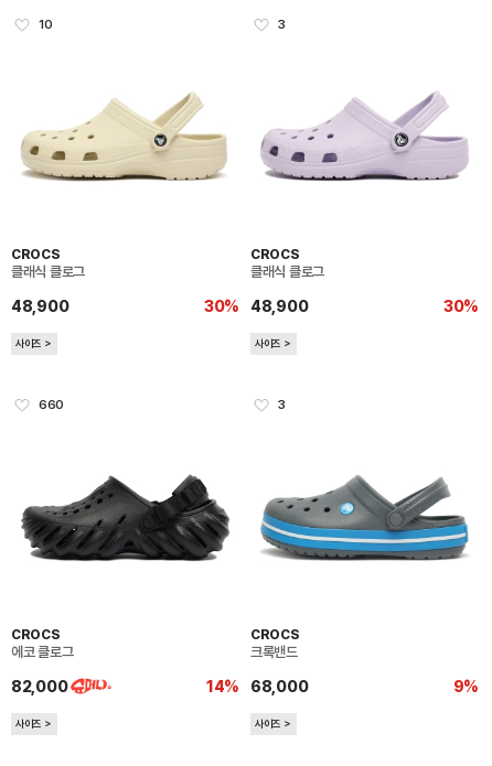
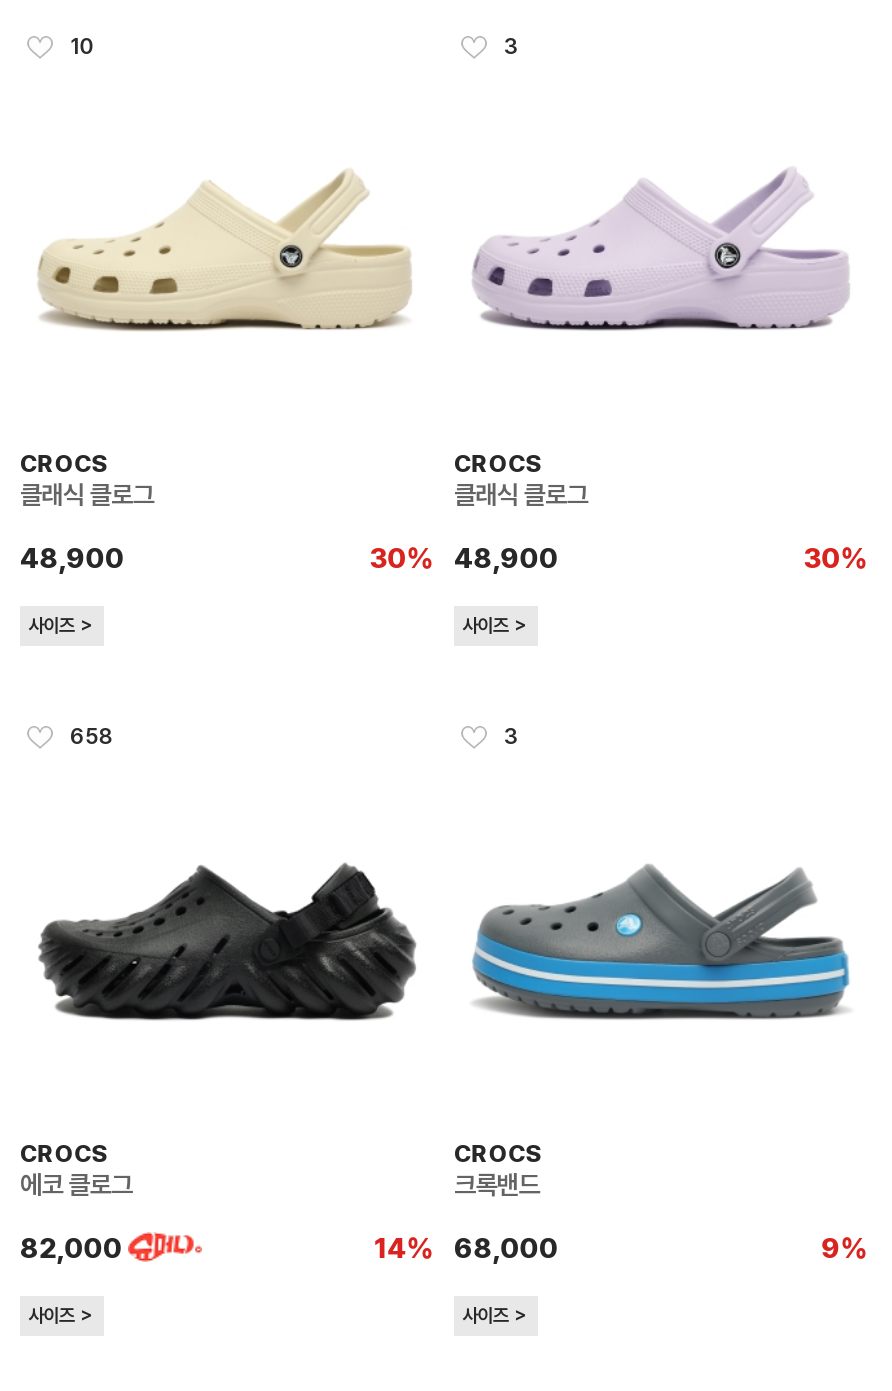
[39,398,64,413] 660 -> [70,725,112,751] 658

